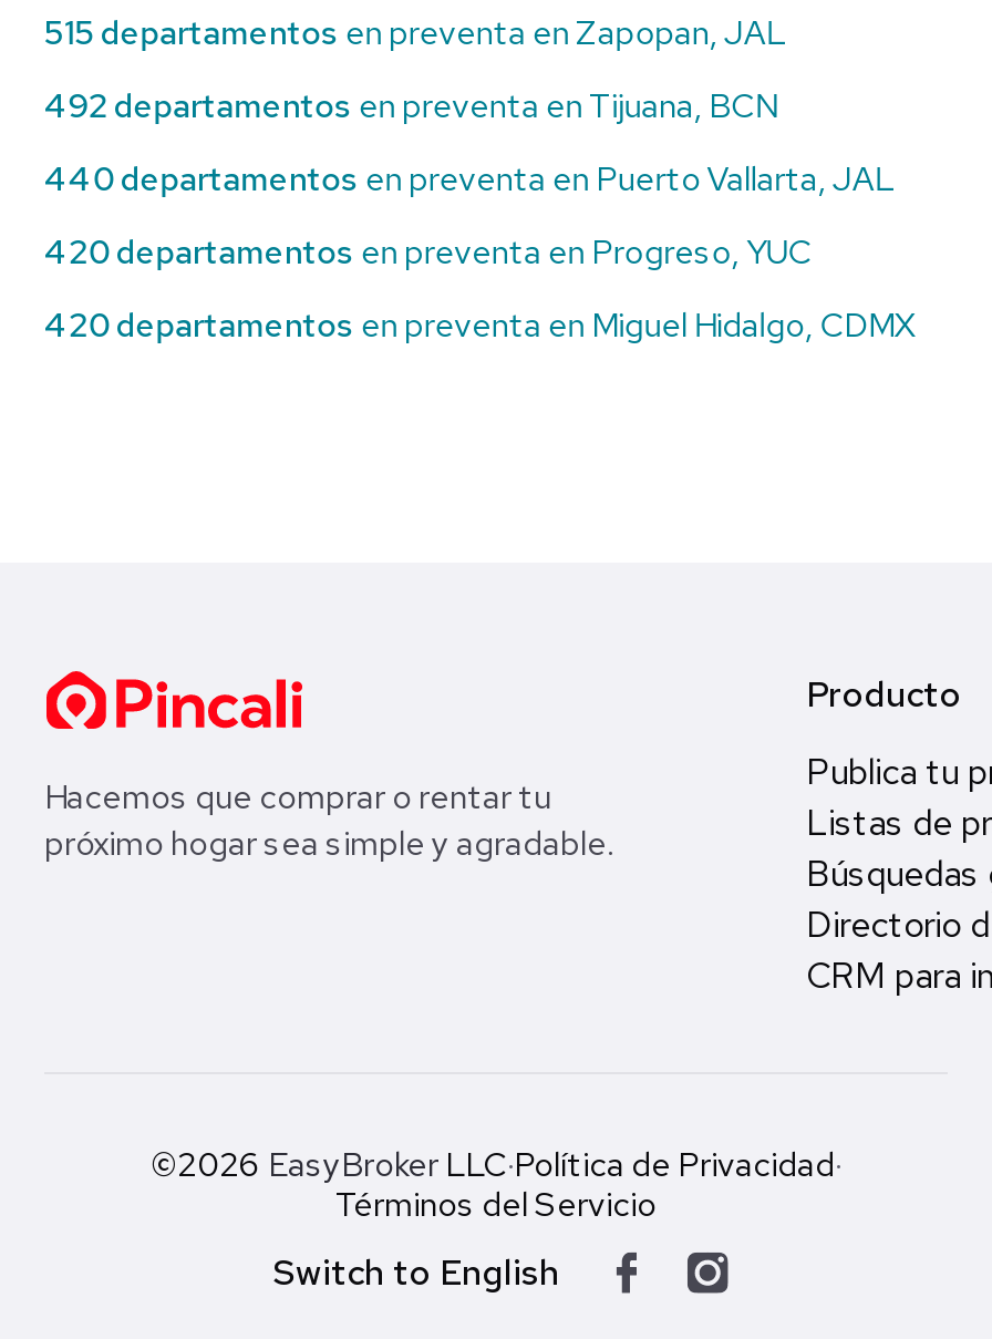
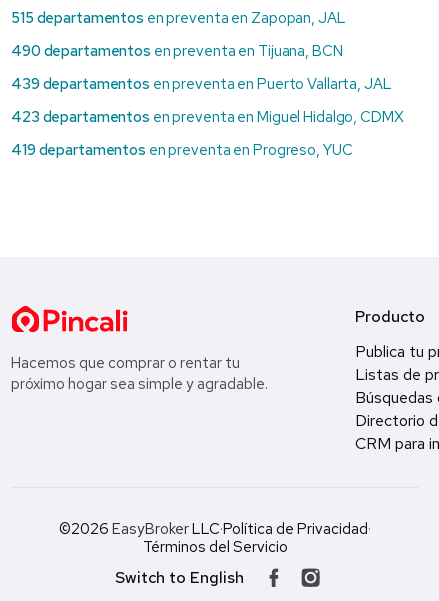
[44,84,776,128] 492 departamentos en preventa en Tijuana, BCN -> [11,41,343,61] 490 departamentos en preventa en Tijuana, BCN
[44,157,894,201] 440 departamentos en preventa en Puerto Vallarta, JAL -> [11,74,392,94] 439 departamentos en preventa en Puerto Vallarta, JAL
[44,230,812,274] 420 departamentos en preventa en Progreso, YUC -> [11,107,404,127] 423 departamentos en preventa en Miguel Hidalgo, CDMX
[44,303,916,347] 420 departamentos en preventa en Miguel Hidalgo, CDMX -> [11,140,352,160] 419 departamentos en preventa en Progreso, YUC

